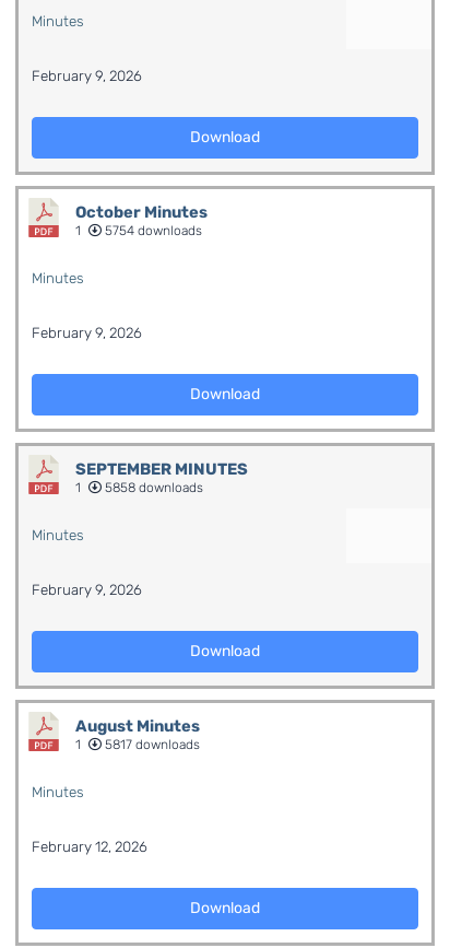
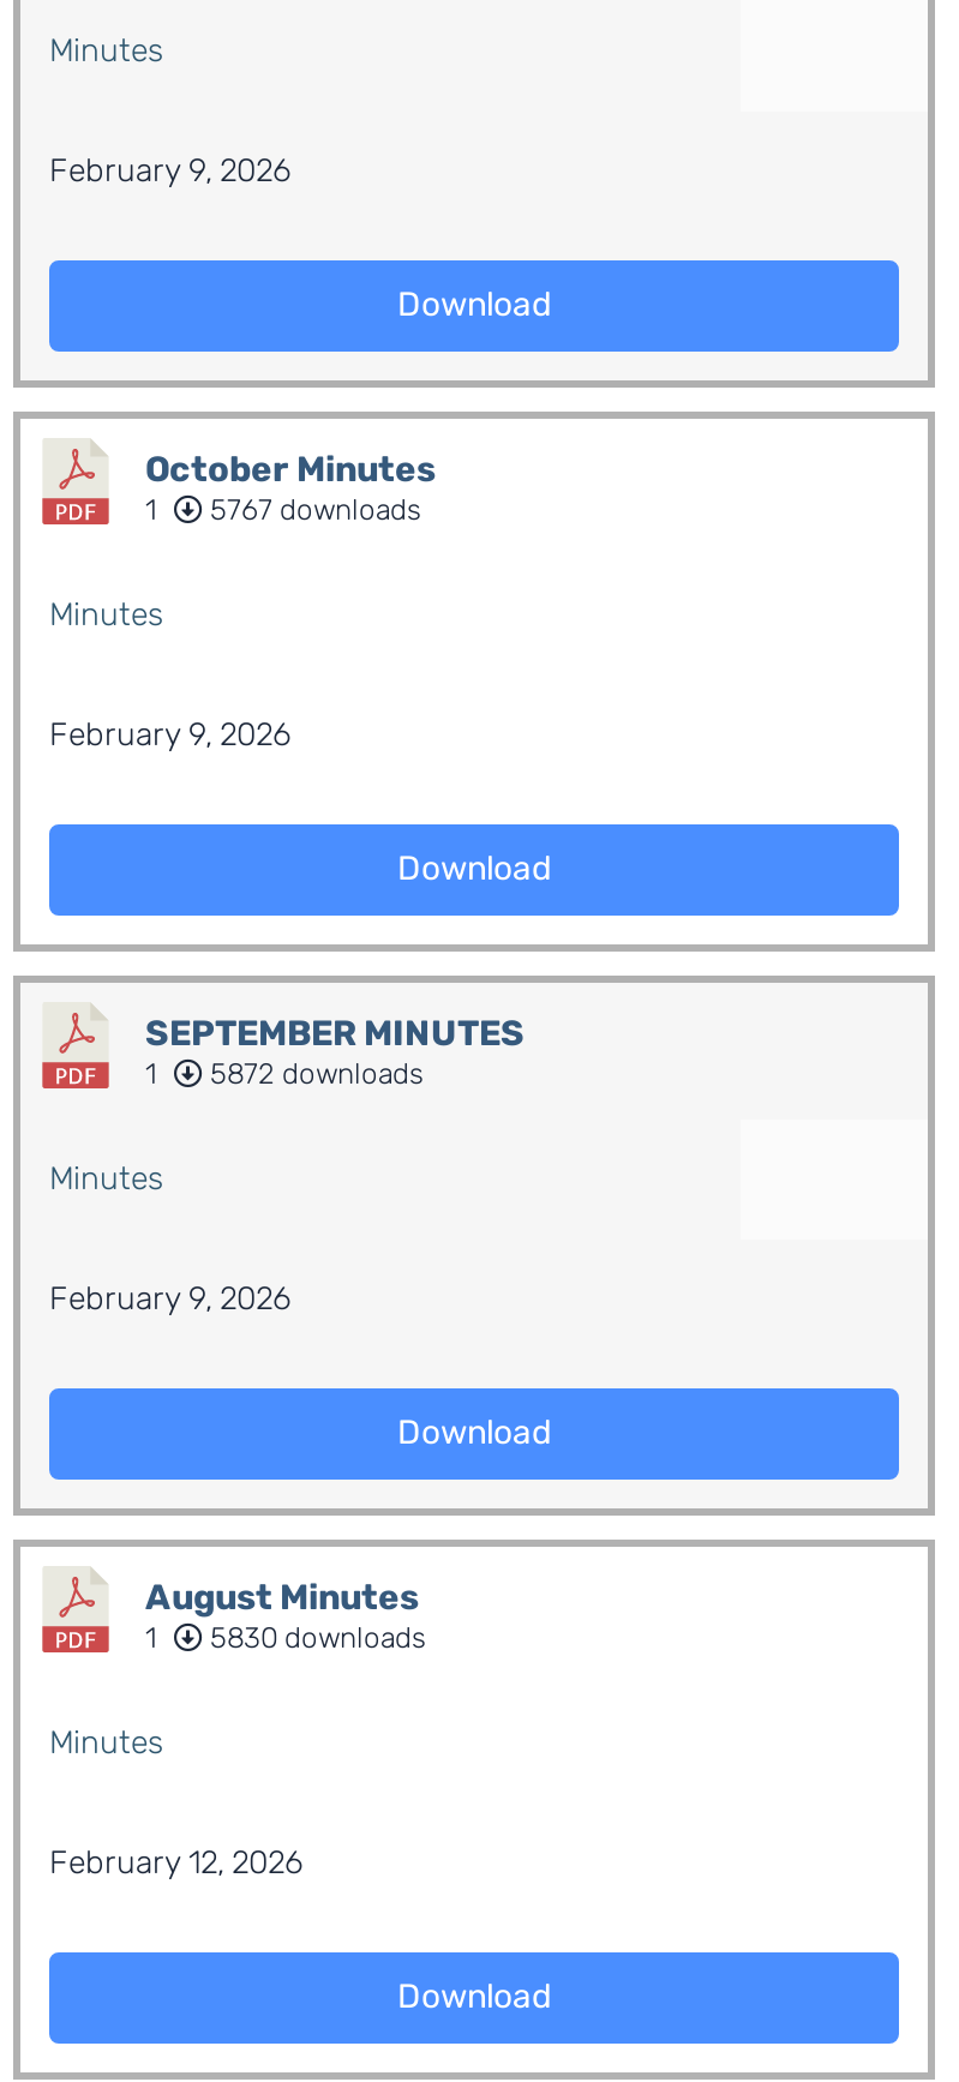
[75,223,202,238] 1 5754 downloads -> [145,493,421,527] 1 5767 downloads
[75,480,203,495] 1 5858 downloads -> [145,1057,424,1091] 1 5872 downloads
[75,737,200,752] 1 5817 downloads -> [145,1621,426,1655] 1 5830 downloads

